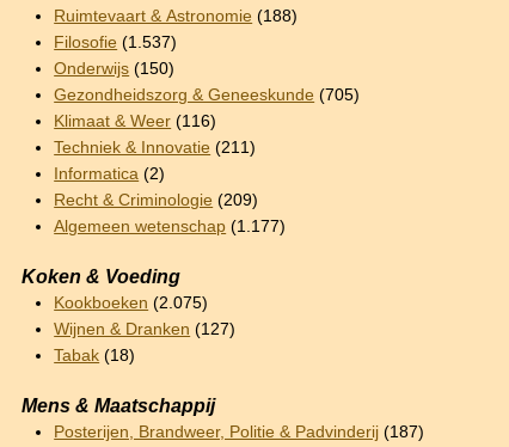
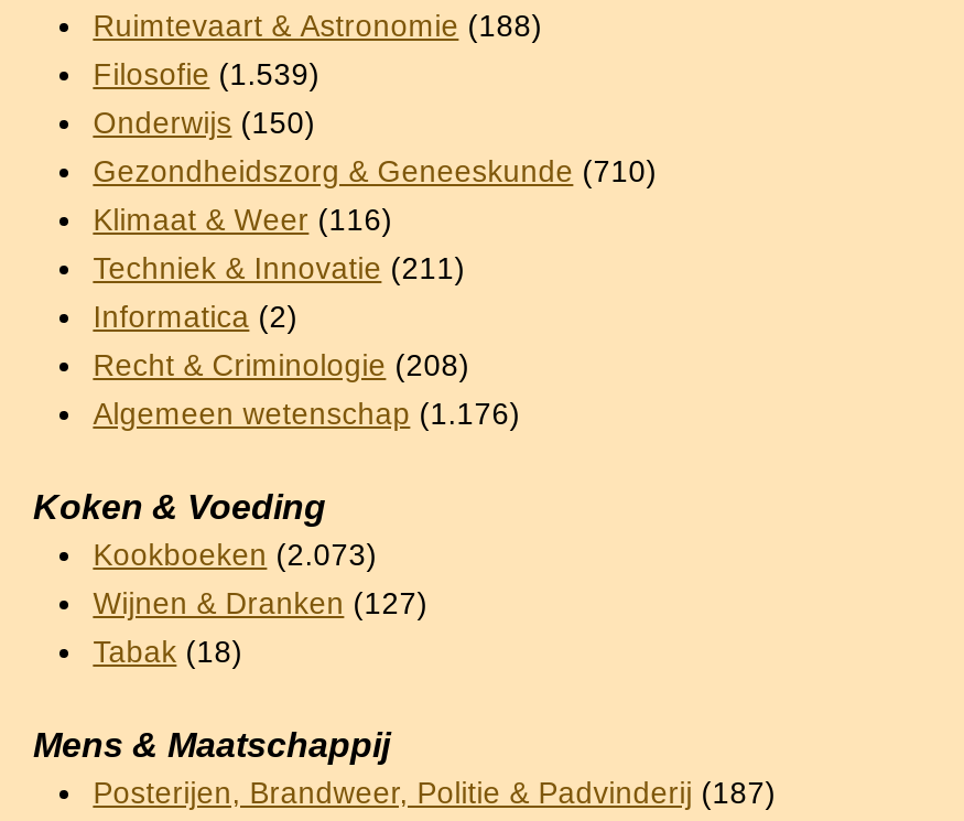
[54,33,177,51] Filosofie (1.537) -> [93,58,320,91] Filosofie (1.539)
[54,86,360,104] Gezondheidszorg & Geneeskunde (705) -> [93,155,657,188] Gezondheidszorg & Geneeskunde (710)
[54,191,258,209] Recht & Criminologie (209) -> [93,349,470,382] Recht & Criminologie (208)
[54,217,286,235] Algemeen wetenschap (1.177) -> [93,397,520,430] Algemeen wetenschap (1.176)
[54,294,208,312] Kookboeken (2.075) -> [93,538,377,571] Kookboeken (2.073)

